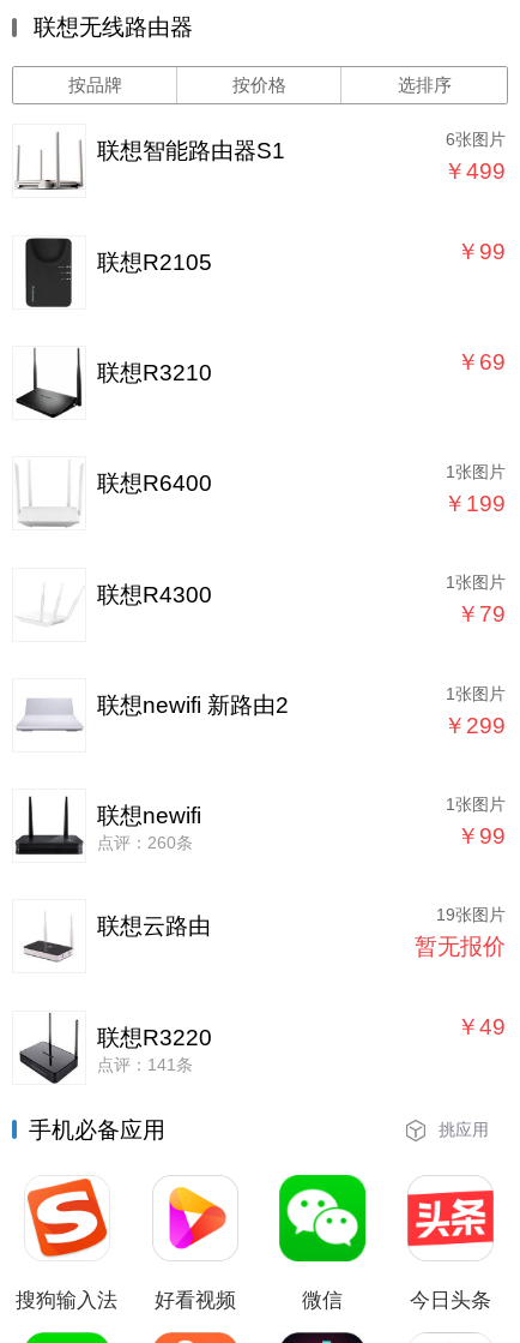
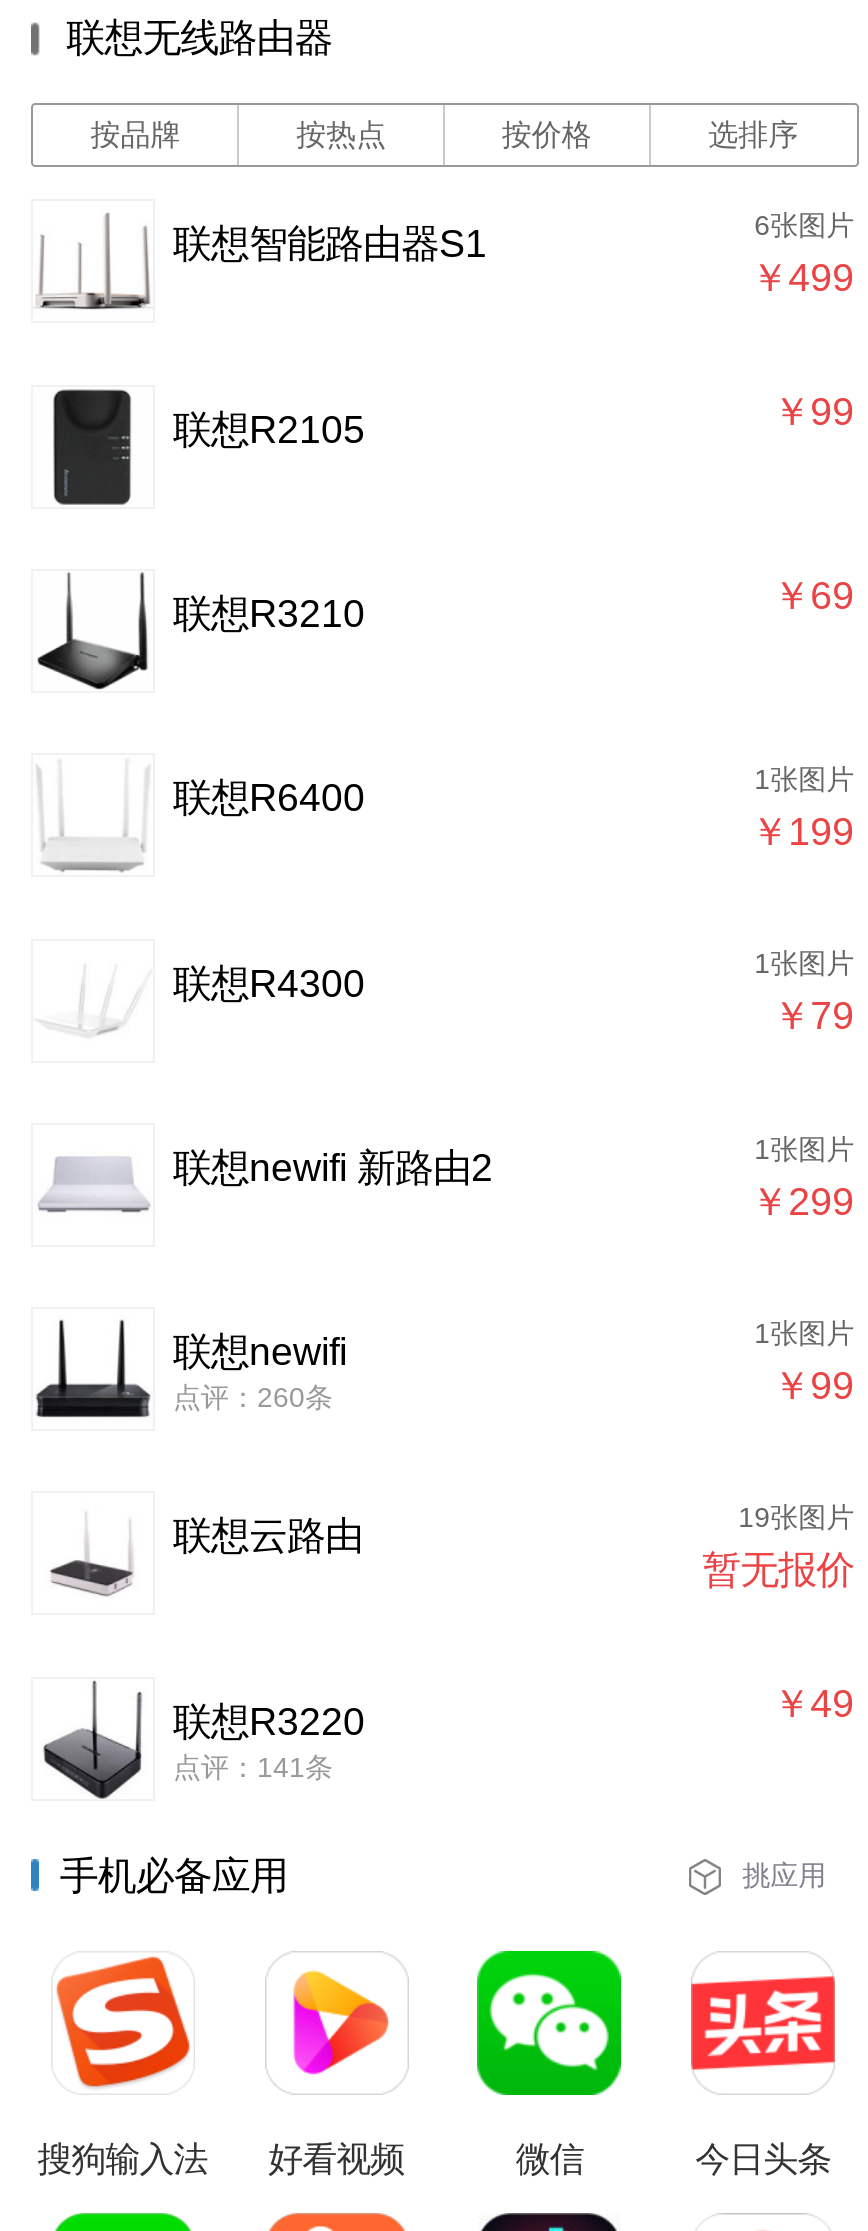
none -> [296,118,386,152] 按热点

